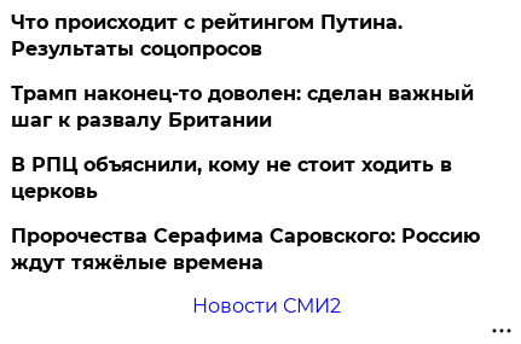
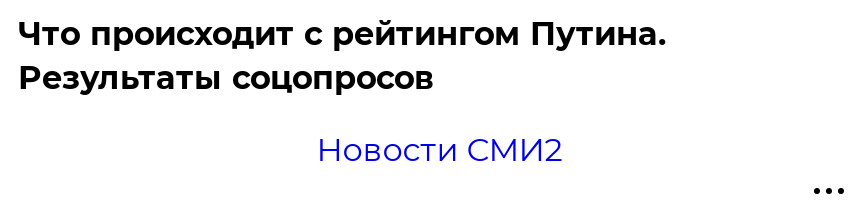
[11,82,480,274] Трамп наконец-то доволен: сделан важный | шаг к развалу Британии | В РПЦ объяснили, кому не стоит ходить в | церковь | Пророчества Серафима Саровского: Россию | ждут тяжёлые времена -> none

